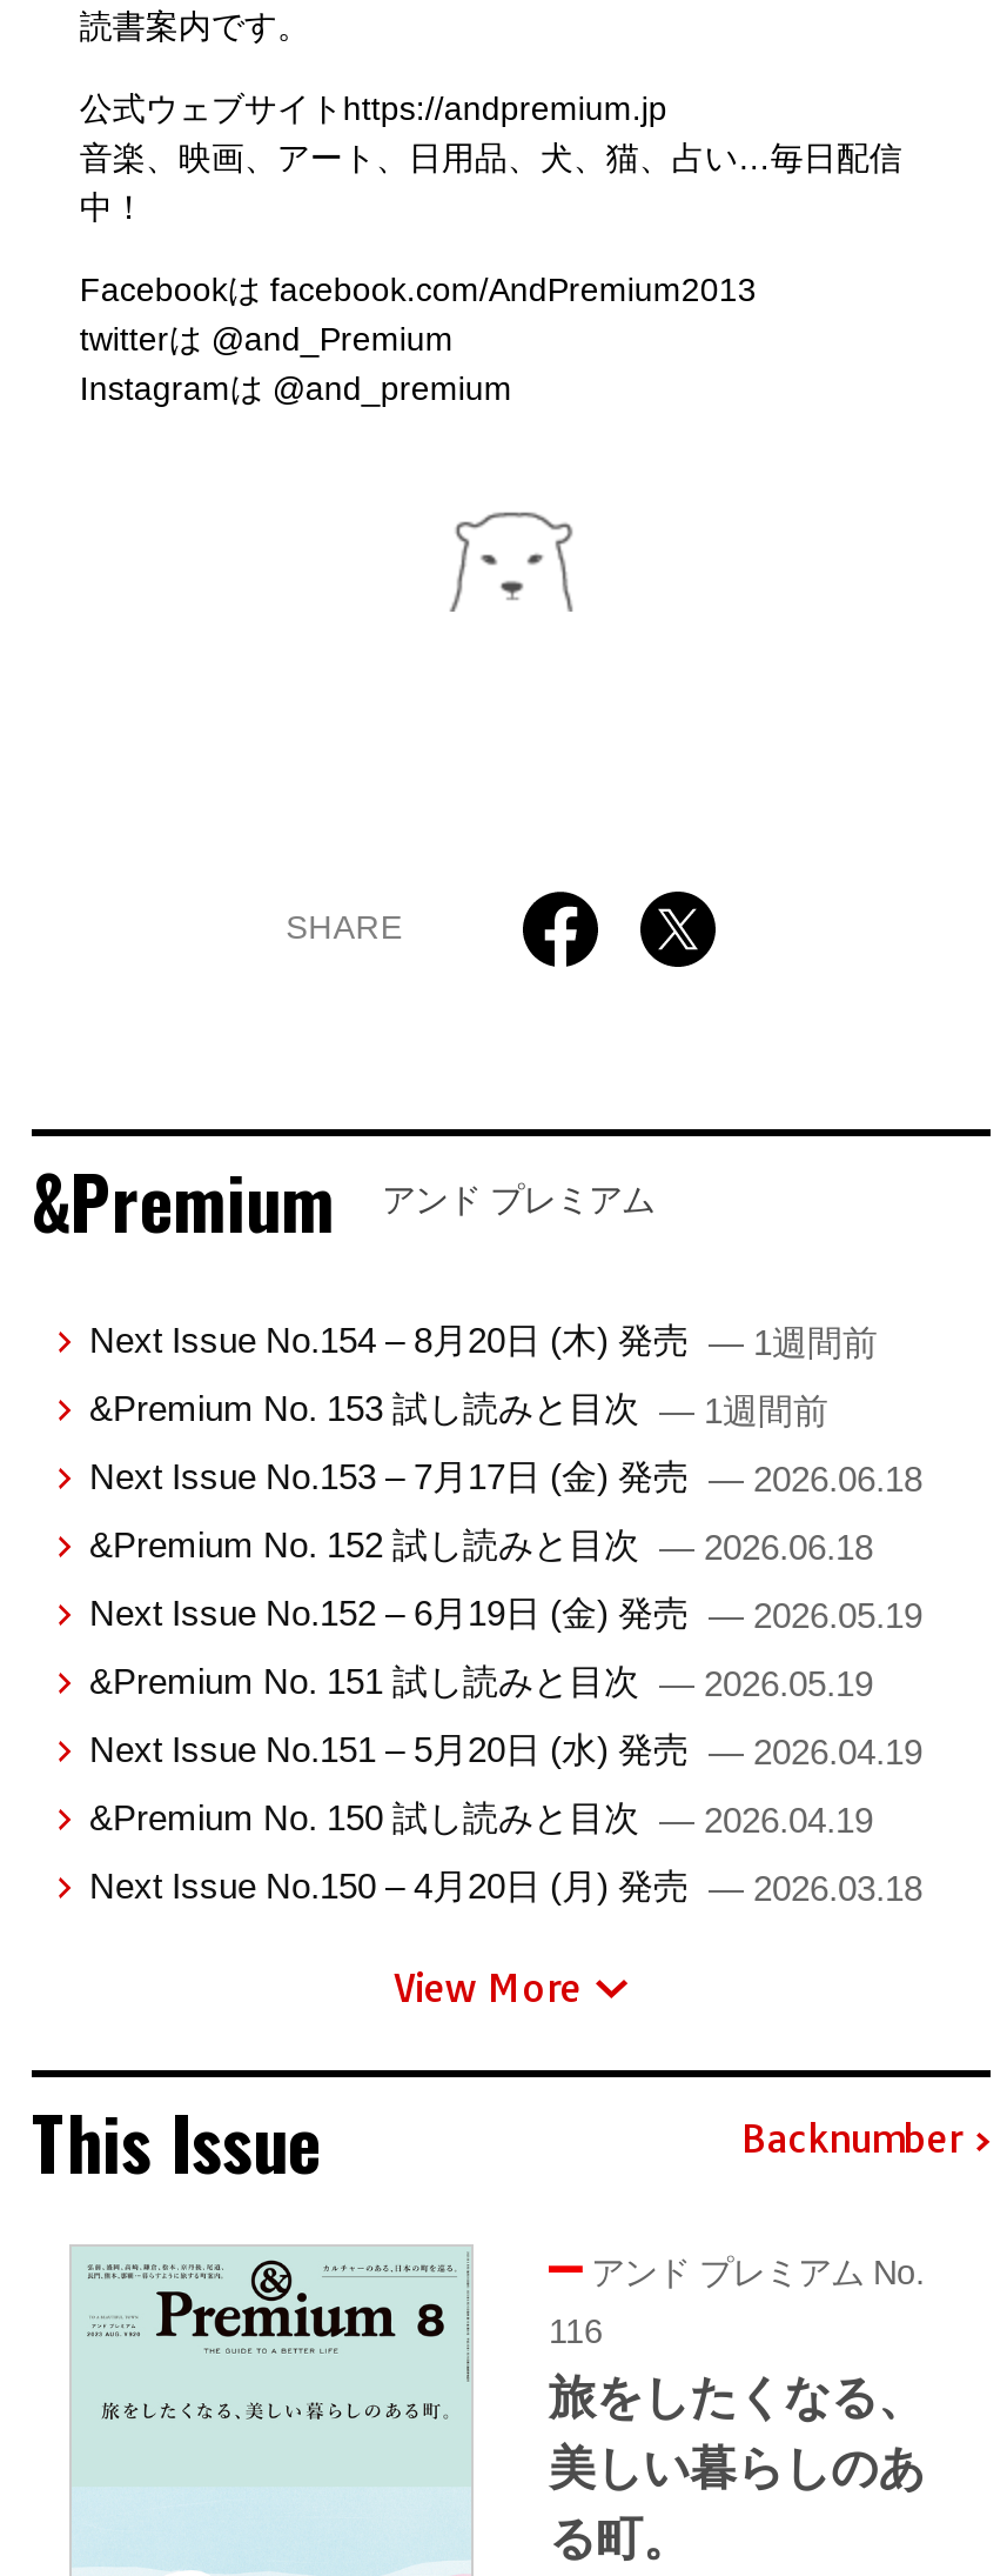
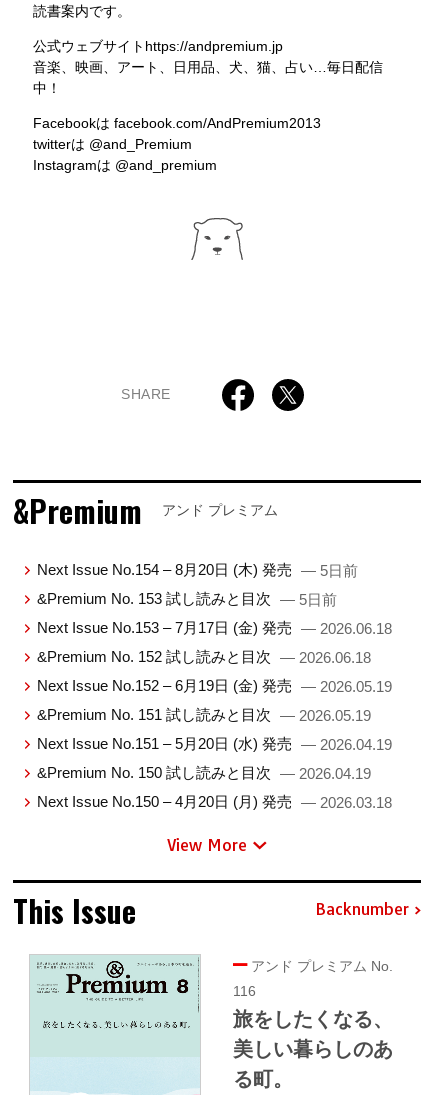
[89,1319,878,1361] Next Issue No.154 – 8月20日 (木) 発売 — 1週間前 -> [37,561,358,579] Next Issue No.154 – 8月20日 (木) 発売 — 5日前
[89,1387,828,1430] &Premium No. 153 試し読みと目次 — 1週間前 -> [37,590,337,608] &Premium No. 153 試し読みと目次 — 5日前

